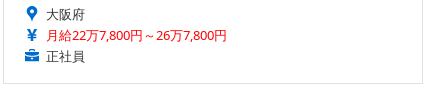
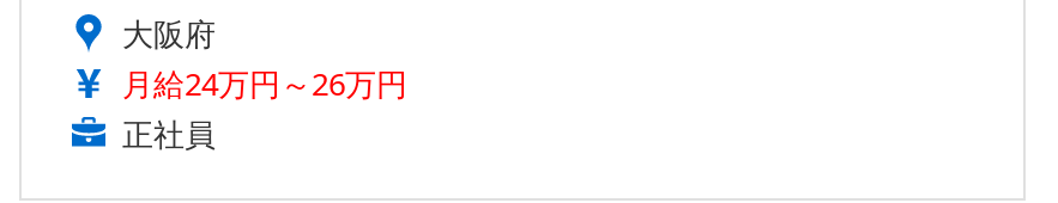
[46,25,227,43] 月給22万7,800円～26万7,800円 -> [122,61,407,104] 月給24万円～26万円

